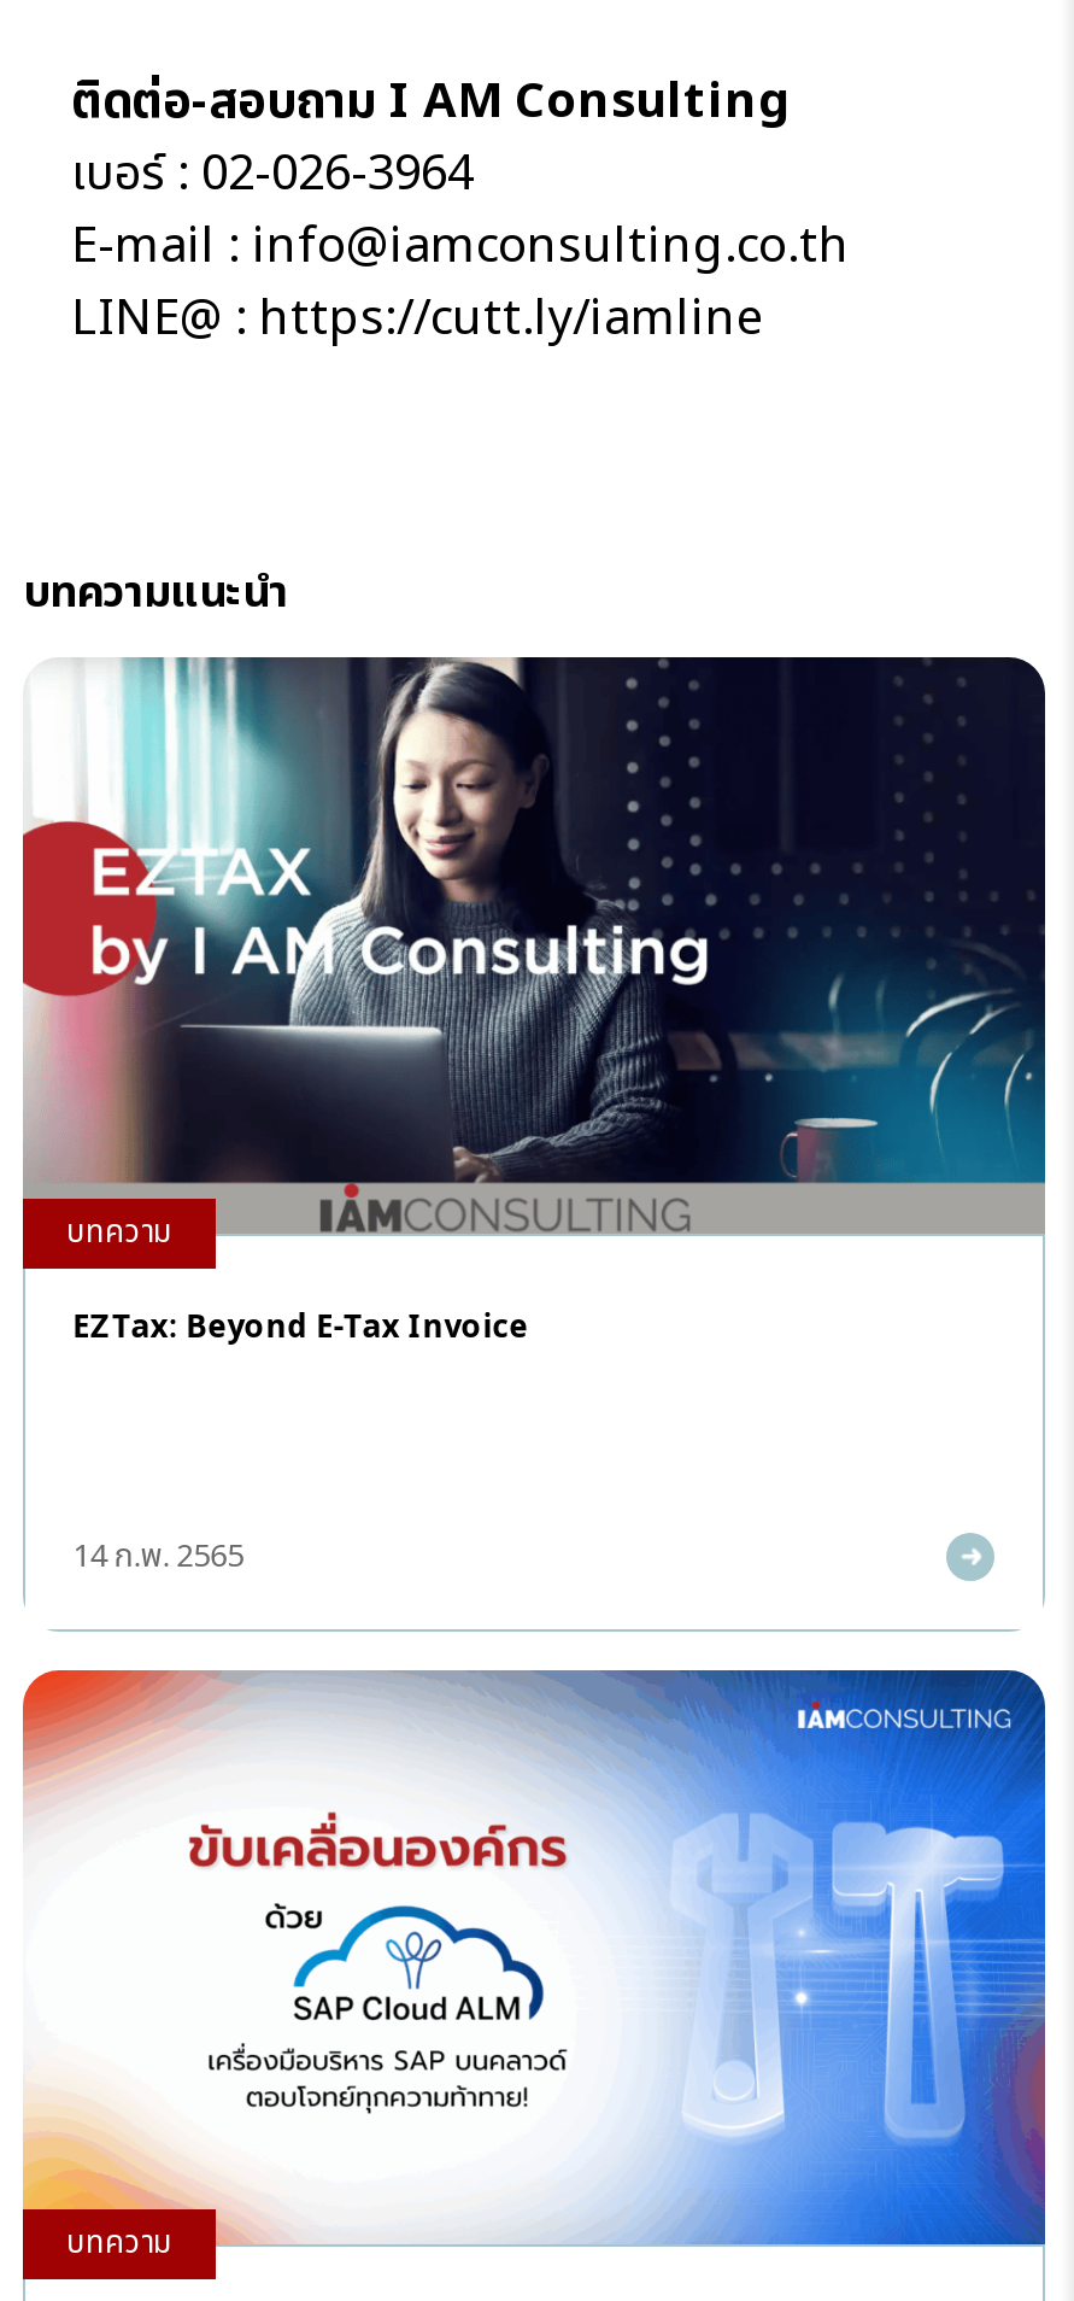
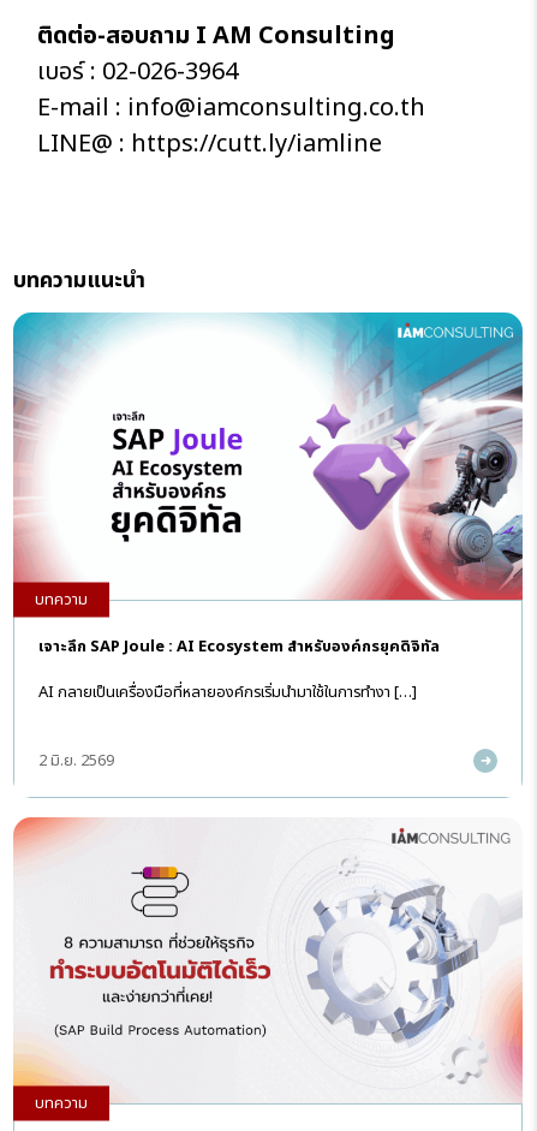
[20,655,1047,1351] [image] | EZTax: Beyond E-Tax Invoice -> [12,311,524,704] [image] | เจาะลึก SAP Joule : AI Ecosystem สำหรับองค์กรยุคดิจิทัล | AI กลายเป็นเครื่องมือที่หลายองค์กรเริ่มนำมาใช้ในการทำงา […]
[73,1532,244,1580] 14 ก.พ. 2565 -> [38,748,114,772] 2 มิ.ย. 2569
[23,1668,1047,2247] [image] -> [14,817,524,1103] [image]

